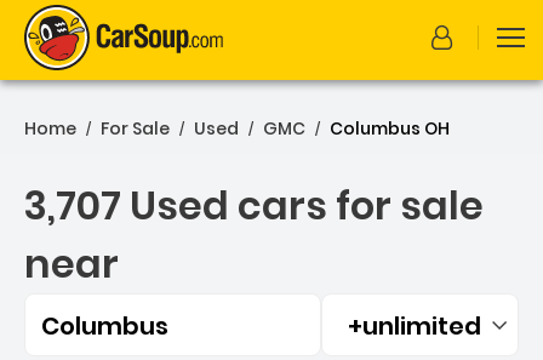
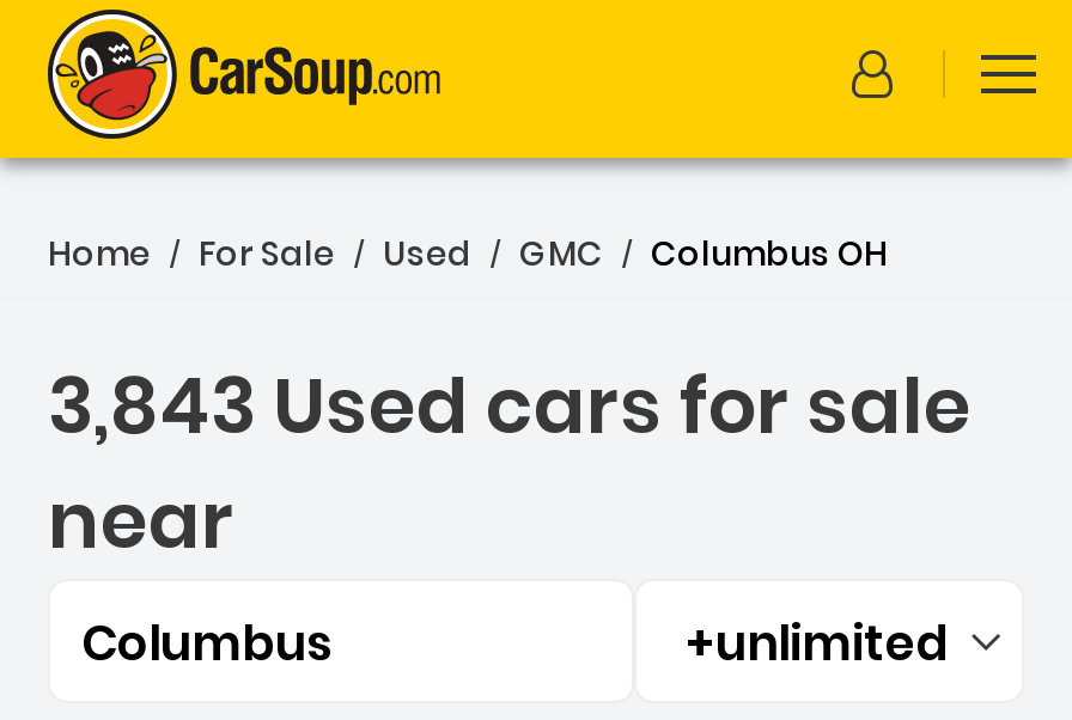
[24,178,484,233] 3,707 Used cars for sale -> [48,352,971,459] 3,843 Used cars for sale

